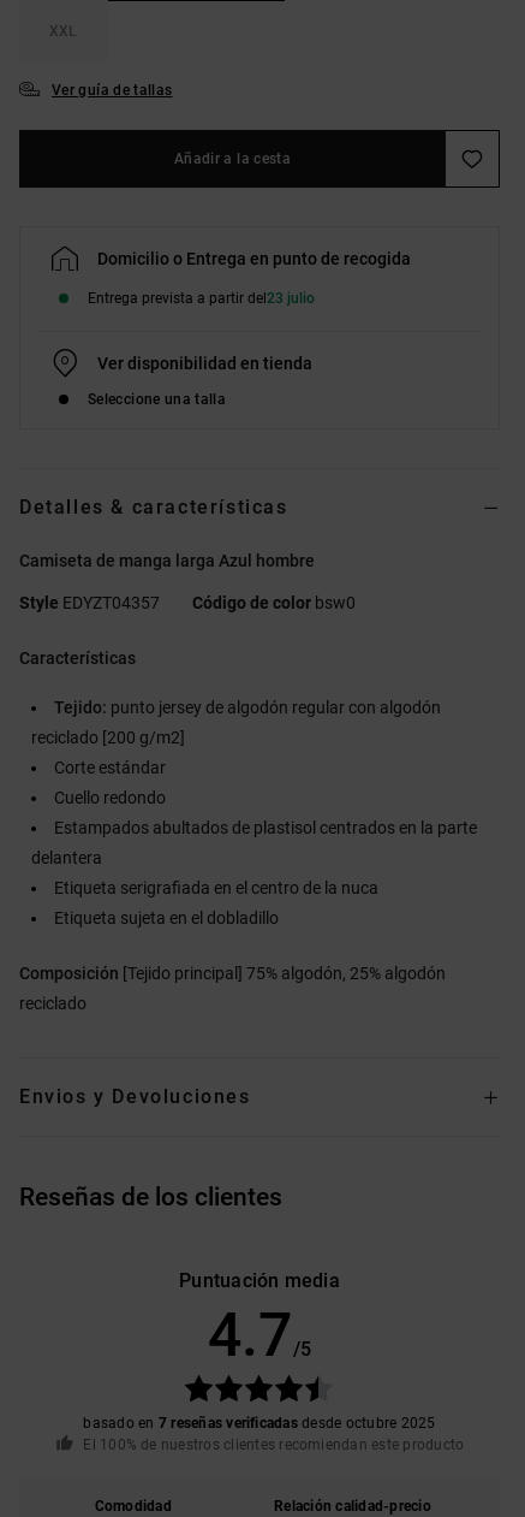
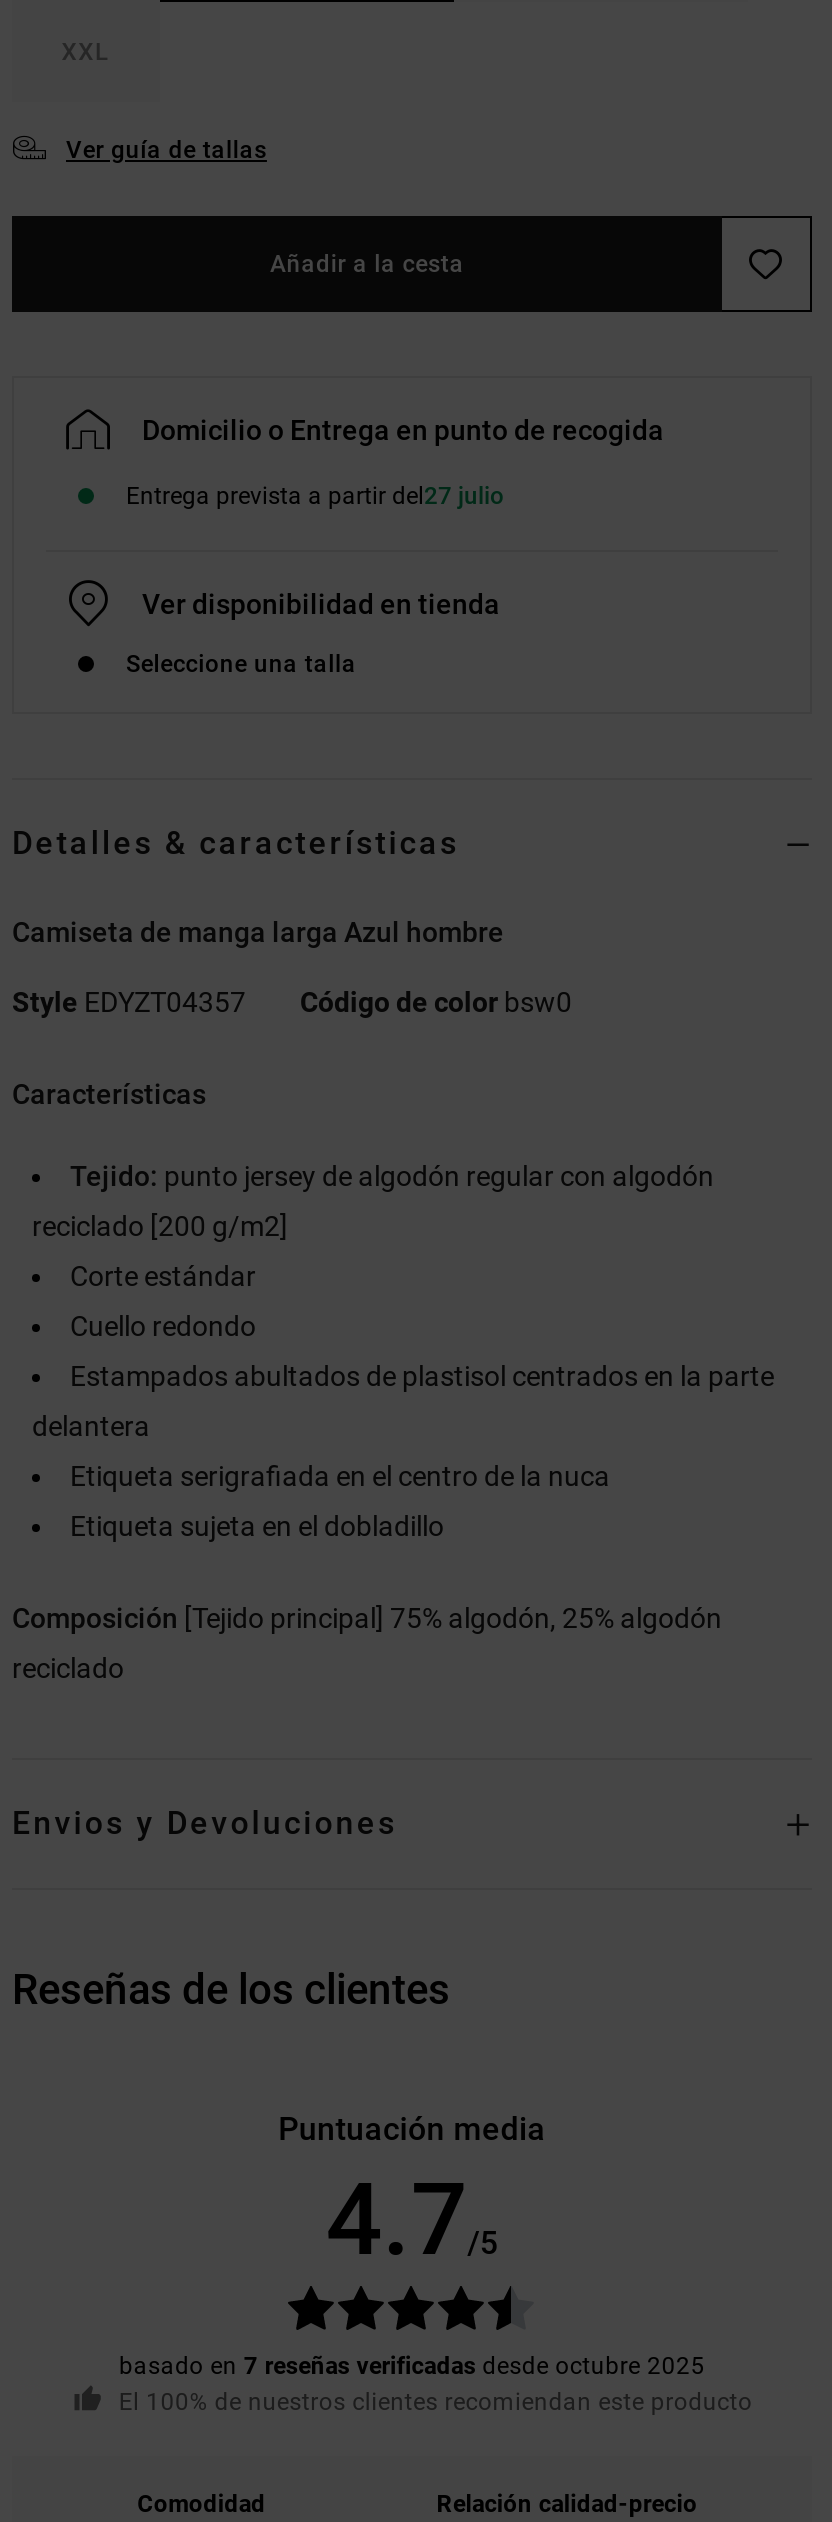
[88,289,315,306] Entrega prevista a partir del23 julio -> [126,481,504,509] Entrega prevista a partir del27 julio

